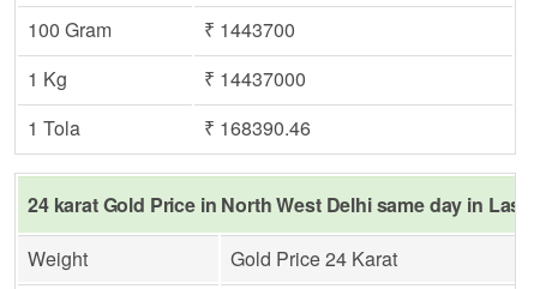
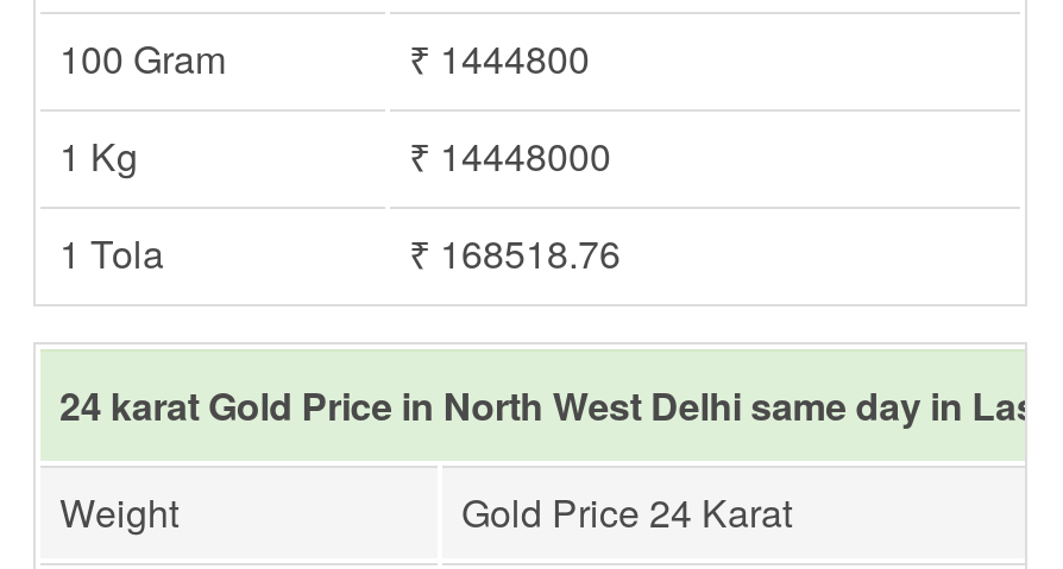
[204,16,295,43] ₹ 1443700 -> [409,31,590,86] ₹ 1444800
[204,65,306,93] ₹ 14437000 -> [409,129,611,183] ₹ 14448000
[204,114,311,142] ₹ 168390.46 -> [409,226,621,281] ₹ 168518.76

